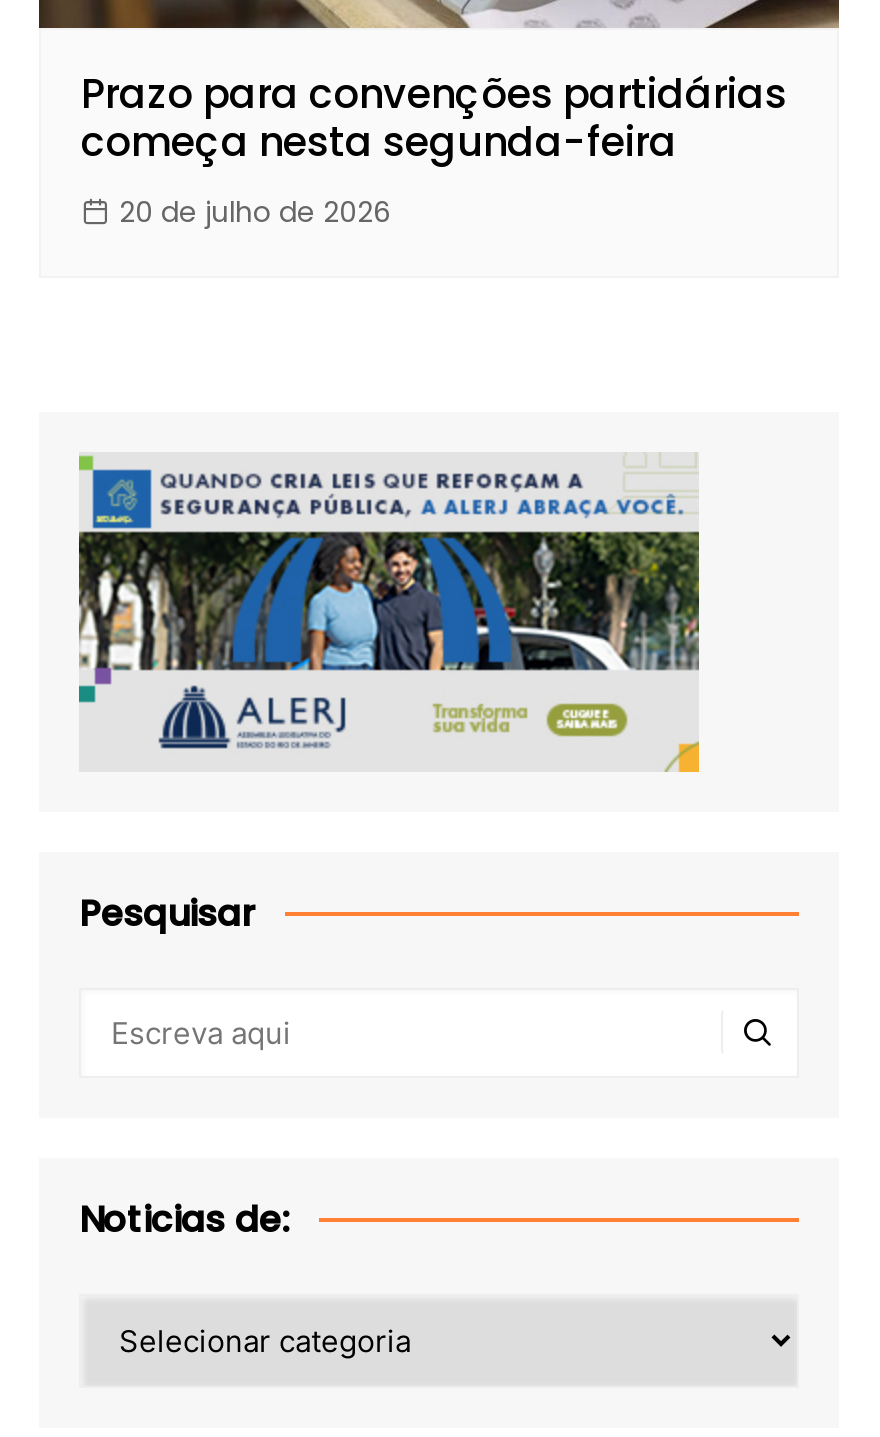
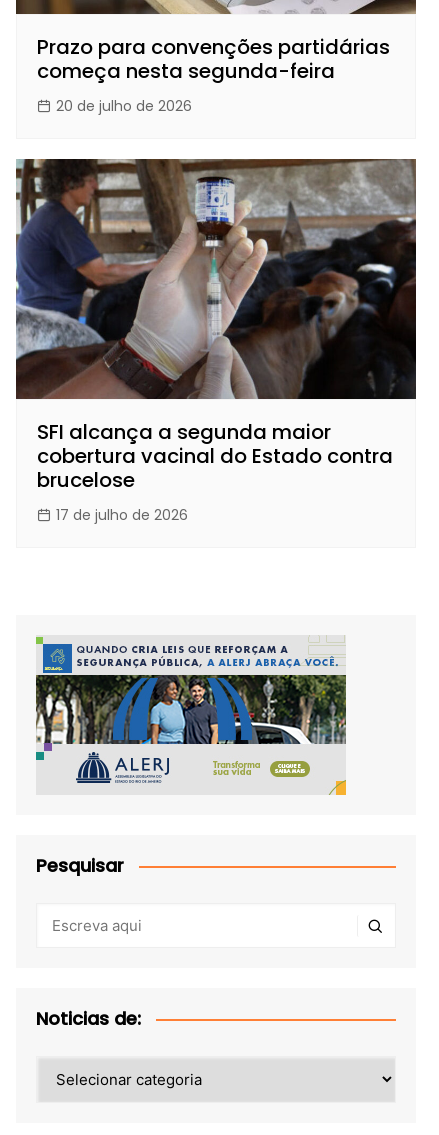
none -> [15,158,416,525] [image] | SFI alcança a segunda maior | cobertura vacinal do Estado contra | brucelose | 17 de julho de 2026

